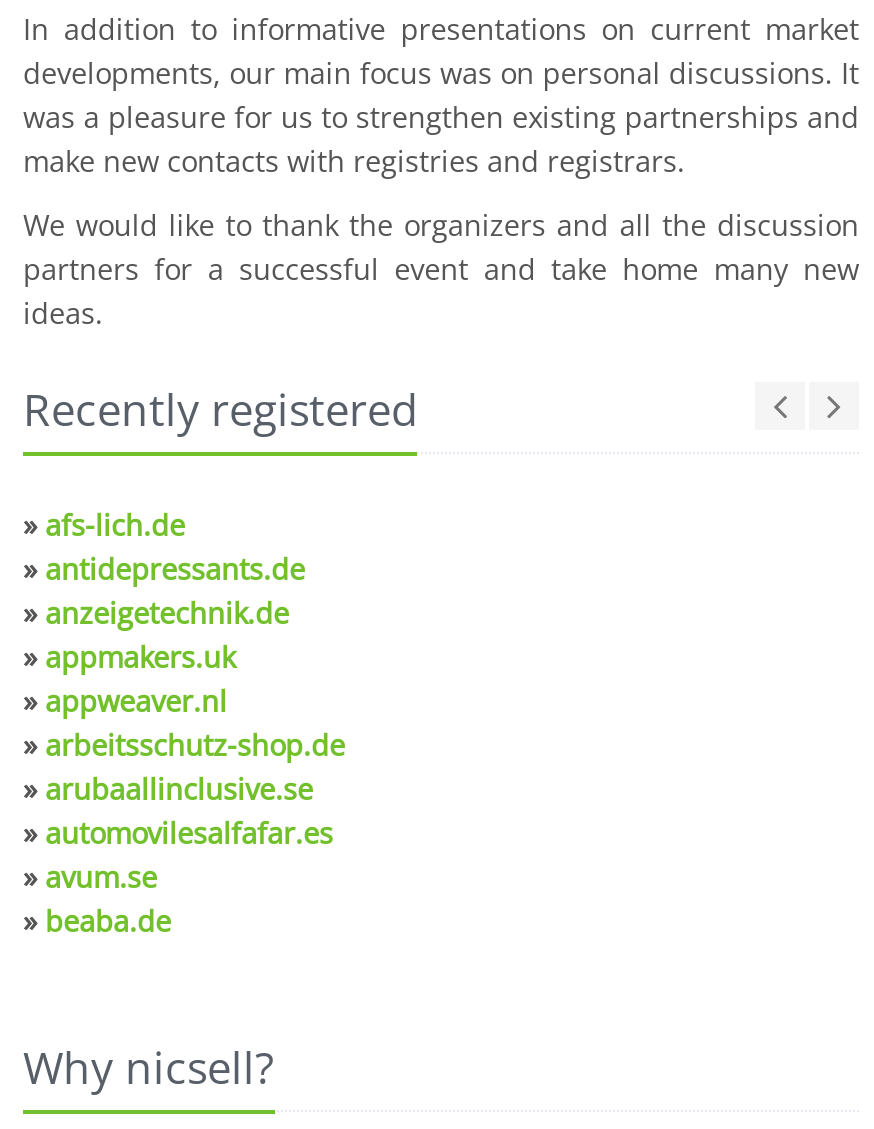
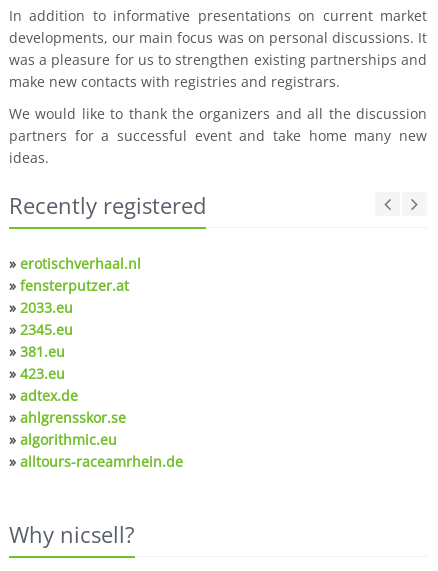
[23,506,345,940] » afs-lich.de | » antidepressants.de | » anzeigetechnik.de | » appmakers.uk | » appweaver.nl | » arbeitsschutz-shop.de | » arubaallinclusive.se | » automovilesalfafar.es | » avum.se | » beaba.de -> [9,254,183,471] » erotischverhaal.nl | » fensterputzer.at | » 2033.eu | » 2345.eu | » 381.eu | » 423.eu | » adtex.de | » ahlgrensskor.se | » algorithmic.eu | » alltours-raceamrhein.de

